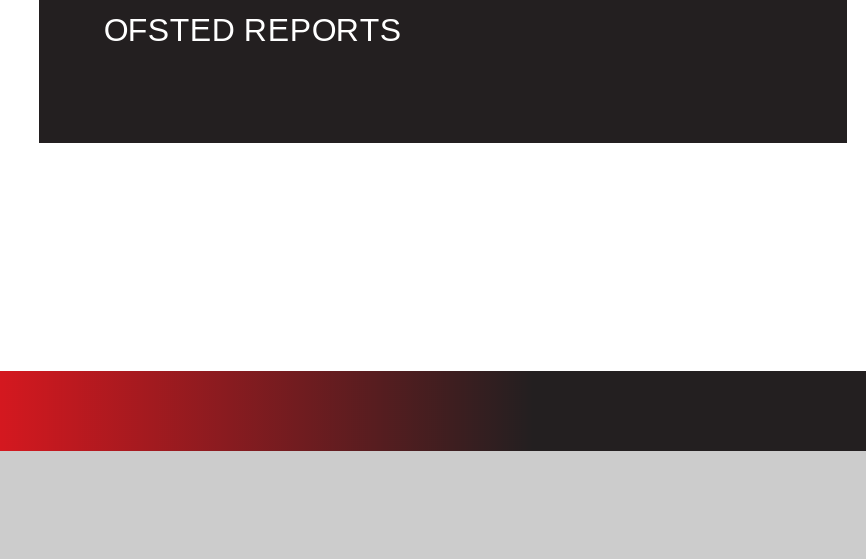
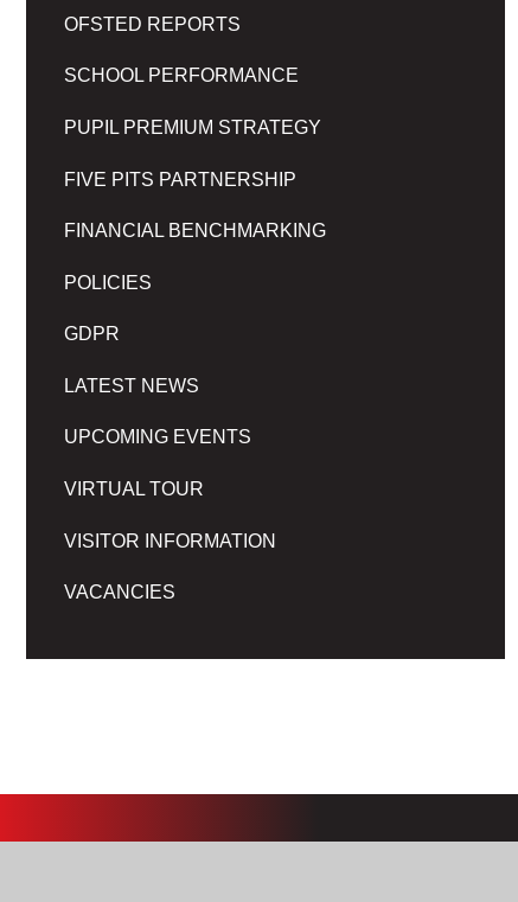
none -> [64,66,326,602] SCHOOL PERFORMANCE | PUPIL PREMIUM STRATEGY | FIVE PITS PARTNERSHIP | FINANCIAL BENCHMARKING | POLICIES | GDPR | LATEST NEWS | UPCOMING EVENTS | VIRTUAL TOUR | VISITOR INFORMATION | VACANCIES

